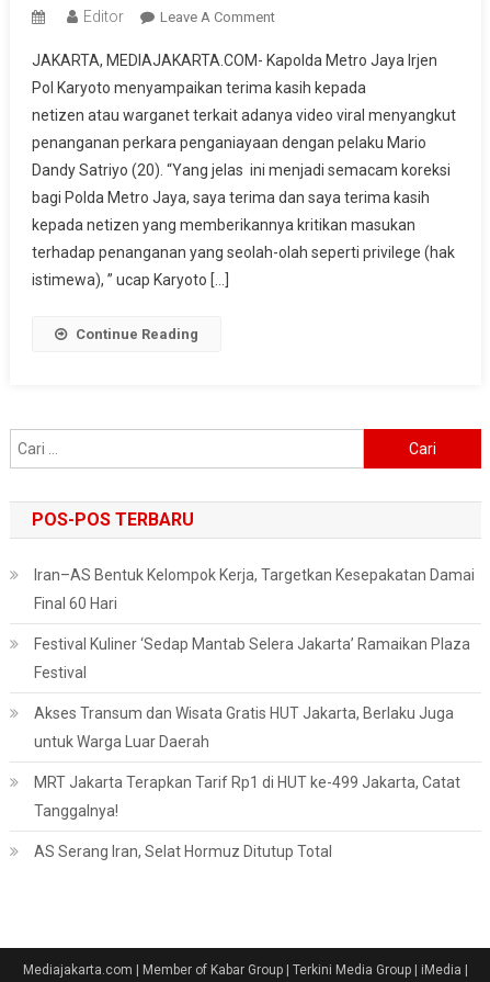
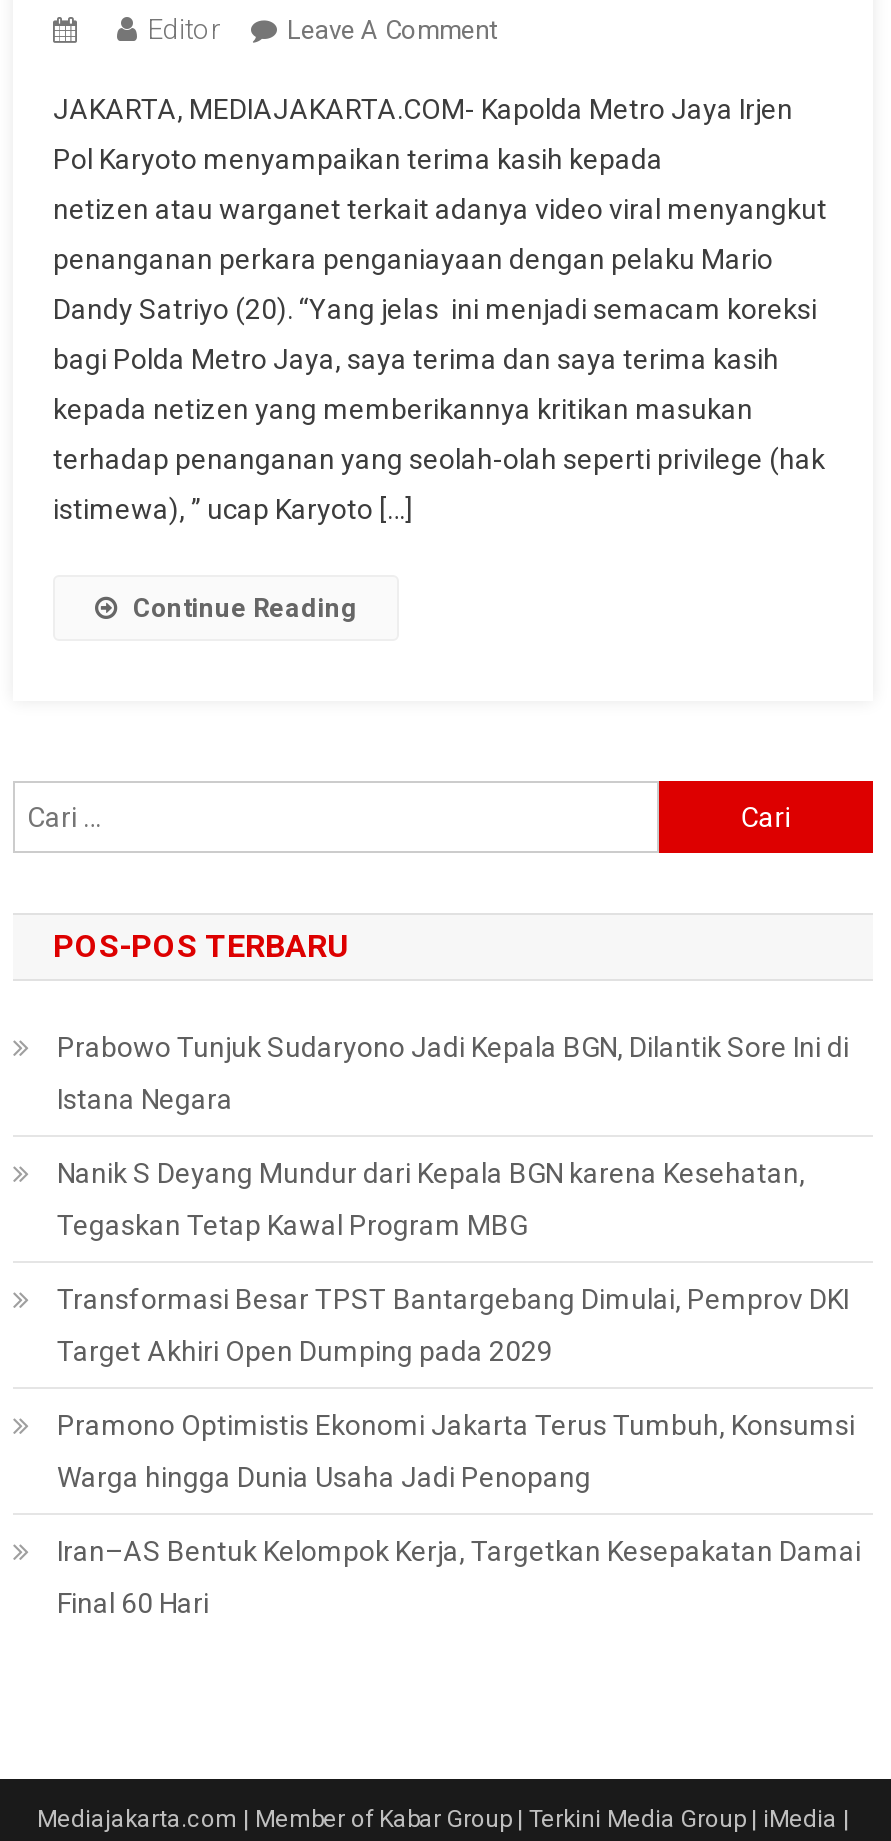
none -> [57,1031,855,1493] Prabowo Tunjuk Sudaryono Jadi Kepala BGN, Dilantik Sore Ini di | Istana Negara | Nanik S Deyang Mundur dari Kepala BGN karena Kesehatan, | Tegaskan Tetap Kawal Program MBG | Transformasi Besar TPST Bantargebang Dimulai, Pemprov DKI | Target Akhiri Open Dumping pada 2029 | Pramono Optimistis Ekonomi Jakarta Terus Tumbuh, Konsumsi | Warga hingga Dunia Usaha Jadi Penopang
moved [34,566,475,612] -> [57,1535,861,1619]: Iran–AS Bentuk Kelompok Kerja, Targetkan Kesepakatan Damai | Final 60 Hari
[34,636,470,860] Festival Kuliner ‘Sedap Mantab Selera Jakarta’ Ramaikan Plaza | Festival | Akses Transum dan Wisata Gratis HUT Jakarta, Berlaku Juga | untuk Warga Luar Daerah | MRT Jakarta Terapkan Tarif Rp1 di HUT ke-499 Jakarta, Catat | Tanggalnya! | AS Serang Iran, Selat Hormuz Ditutup Total -> none

